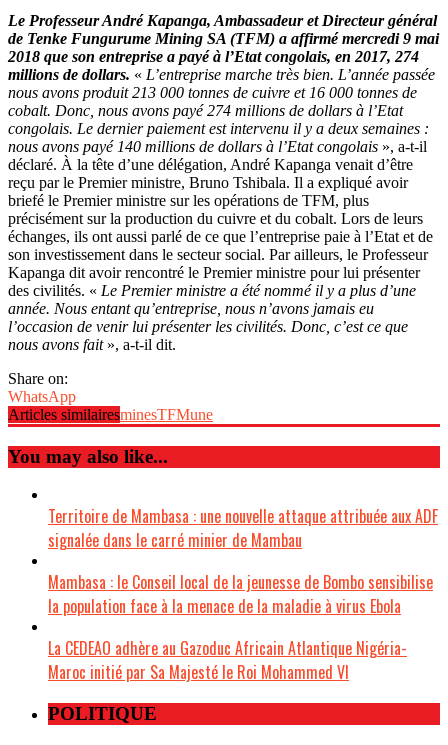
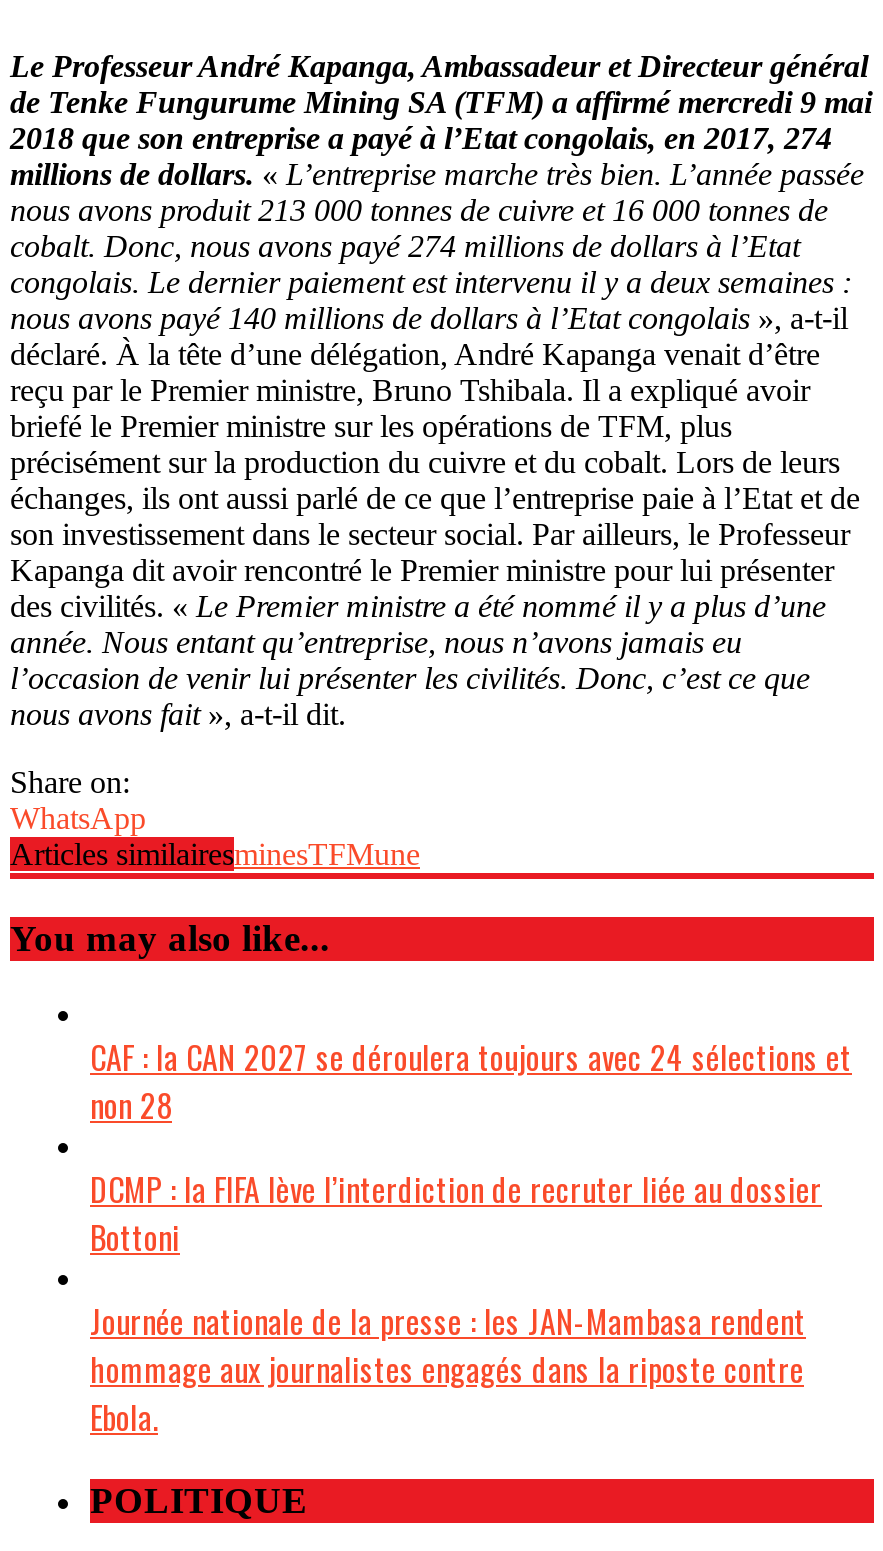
[48,504,438,552] Territoire de Mambasa : une nouvelle attaque attribuée aux ADF | signalée dans le carré minier de Mambau -> [90,1034,852,1130] CAF : la CAN 2027 se déroulera toujours avec 24 sélections et | non 28
[48,570,433,618] Mambasa : le Conseil local de la jeunesse de Bombo sensibilise | la population face à la menace de la maladie à virus Ebola -> [90,1166,822,1262] DCMP : la FIFA lève l’interdiction de recruter liée au dossier | Bottoni
[48,636,407,684] La CEDEAO adhère au Gazoduc Africain Atlantique Nigéria- | Maroc initié par Sa Majesté le Roi Mohammed VI -> [90,1298,806,1442] Journée nationale de la presse : les JAN-Mambasa rendent | hommage aux journalistes engagés dans la riposte contre | Ebola.

